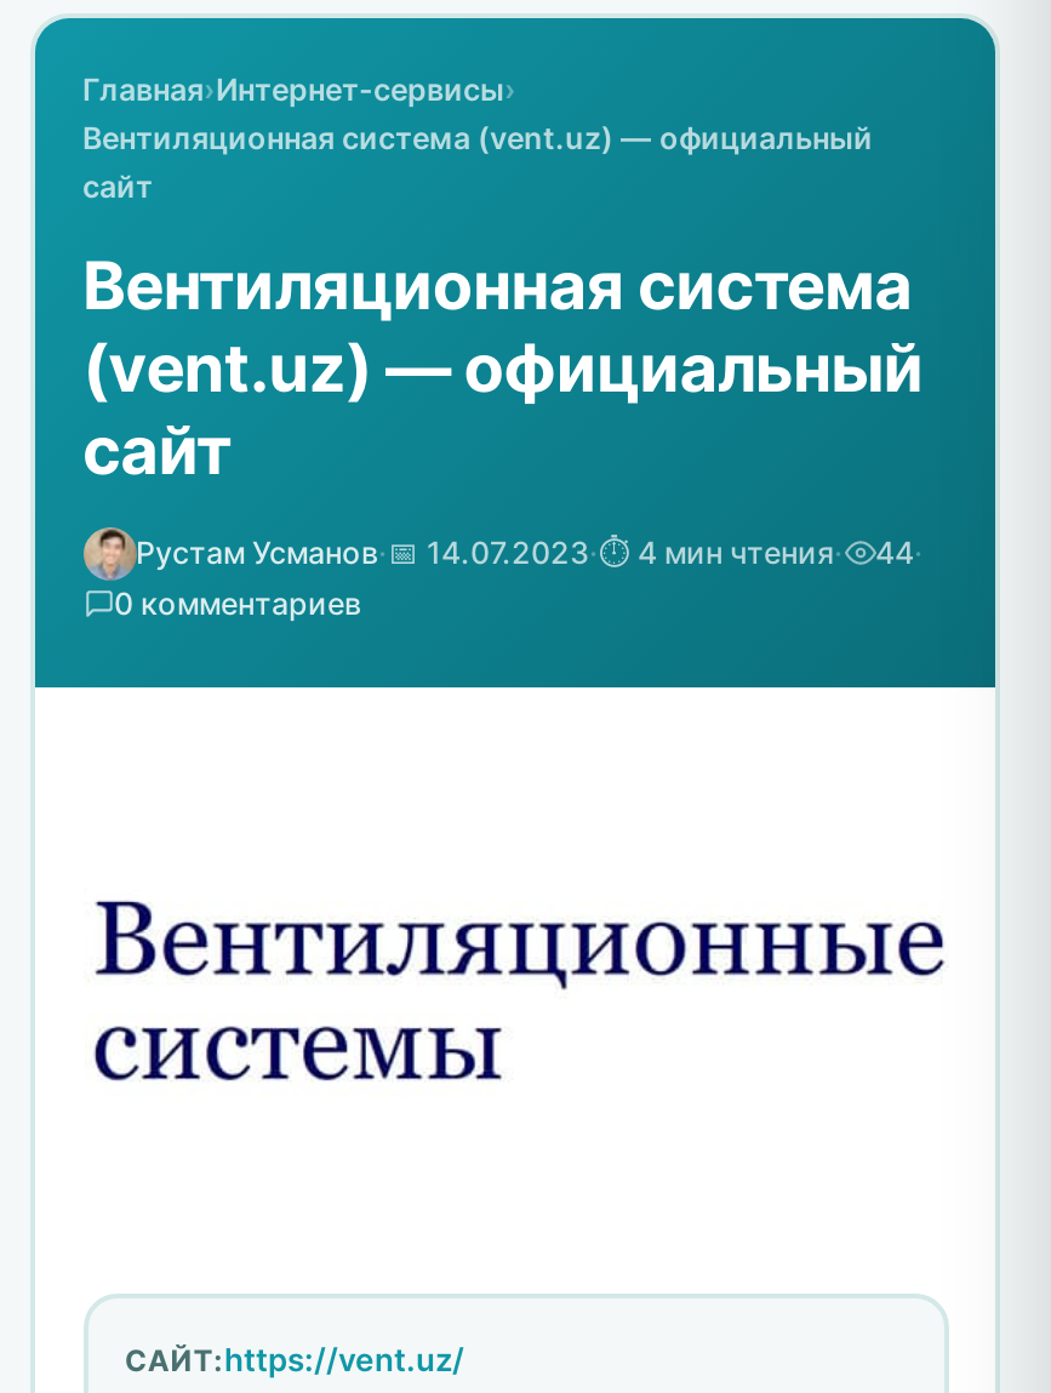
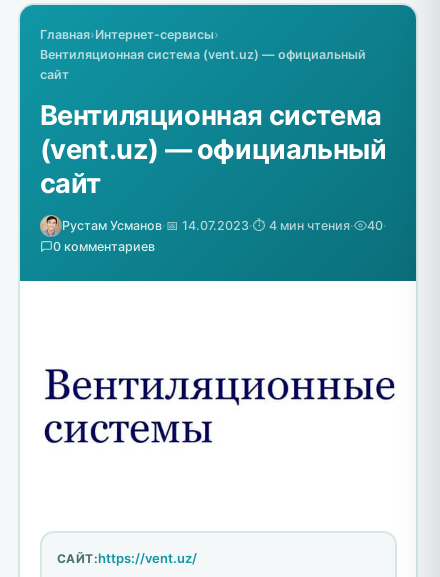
[875,533,924,570] 44· -> [366,217,386,232] 40·

